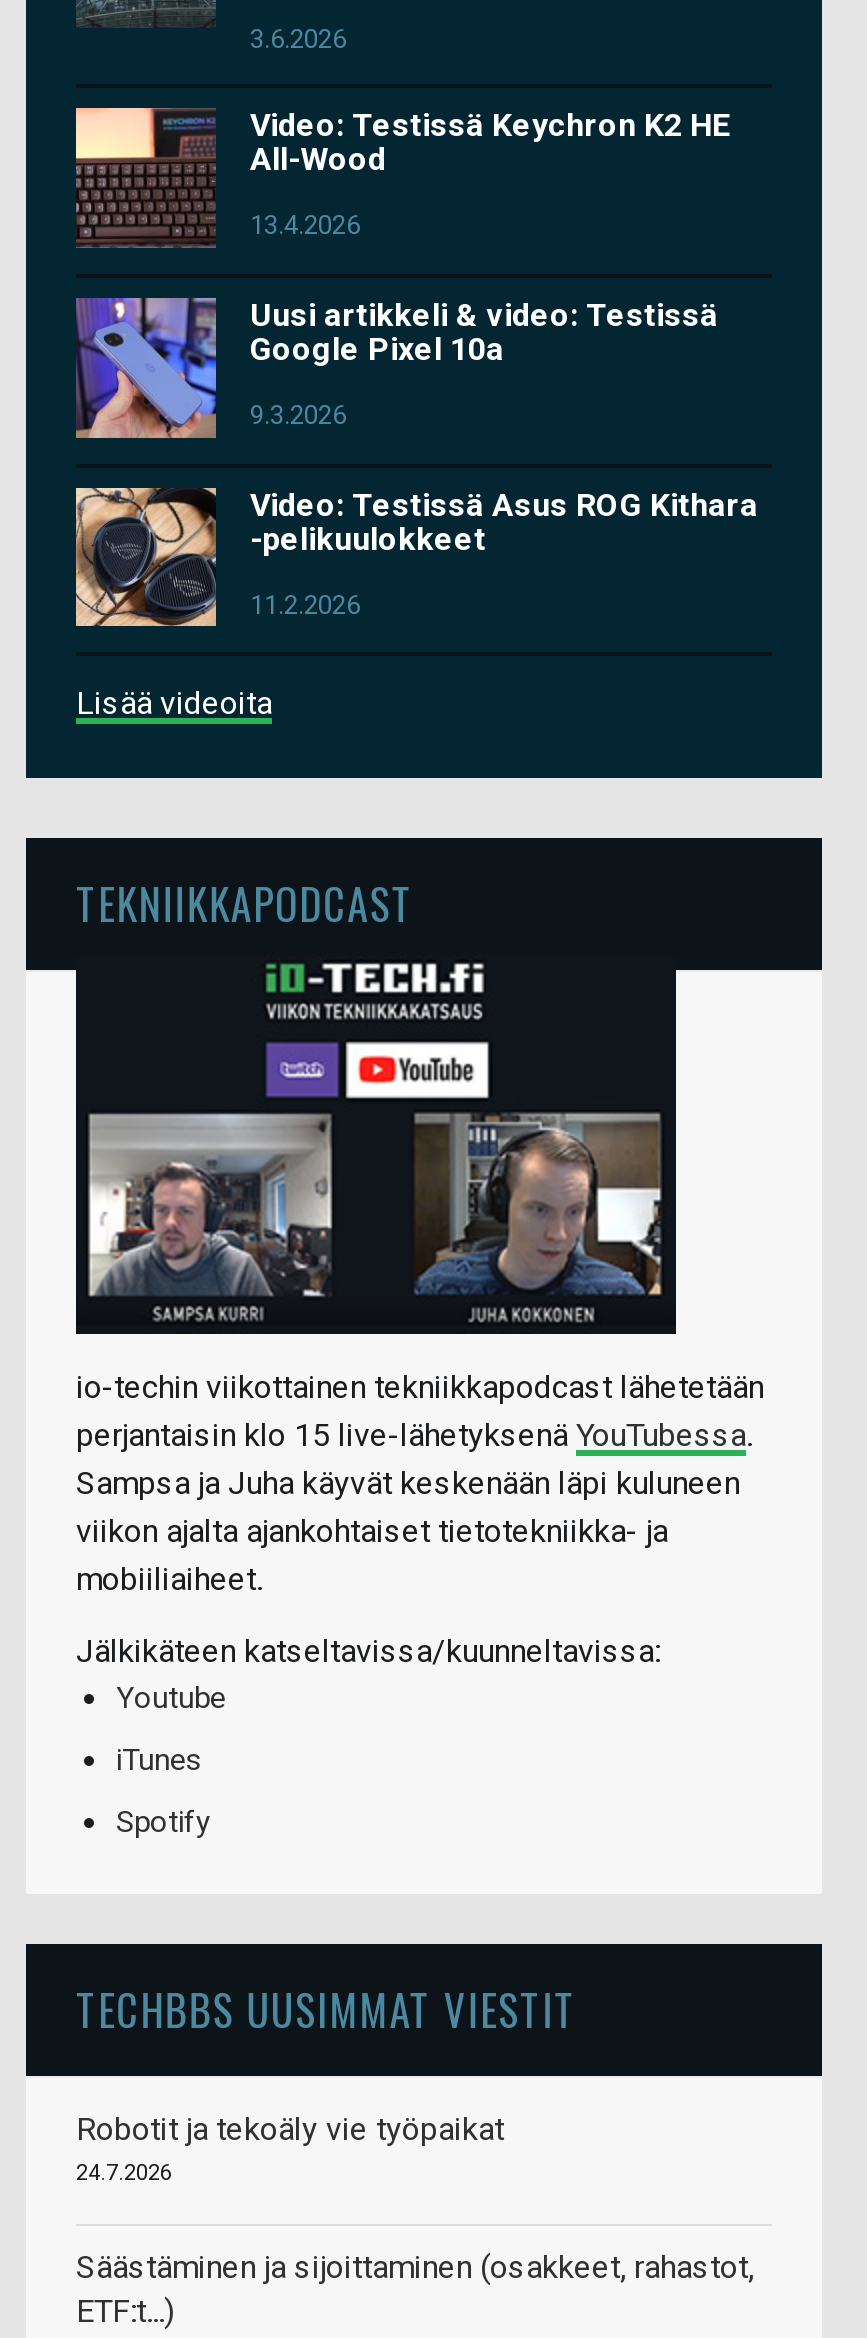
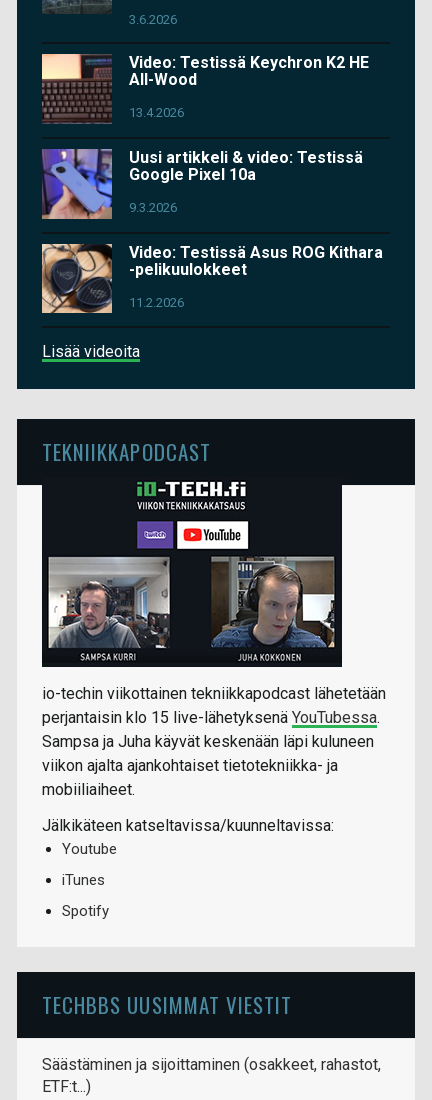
[76,2110,504,2186] Robotit ja tekoäly vie työpaikat | 24.7.2026 -> none

